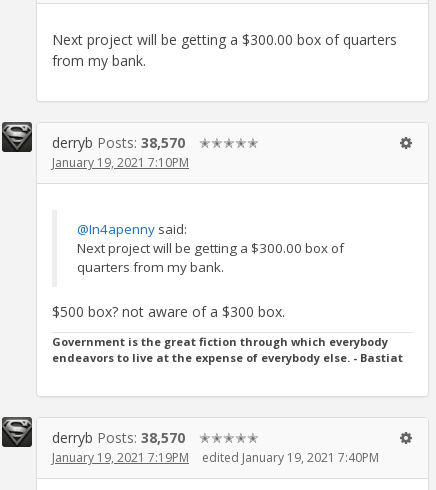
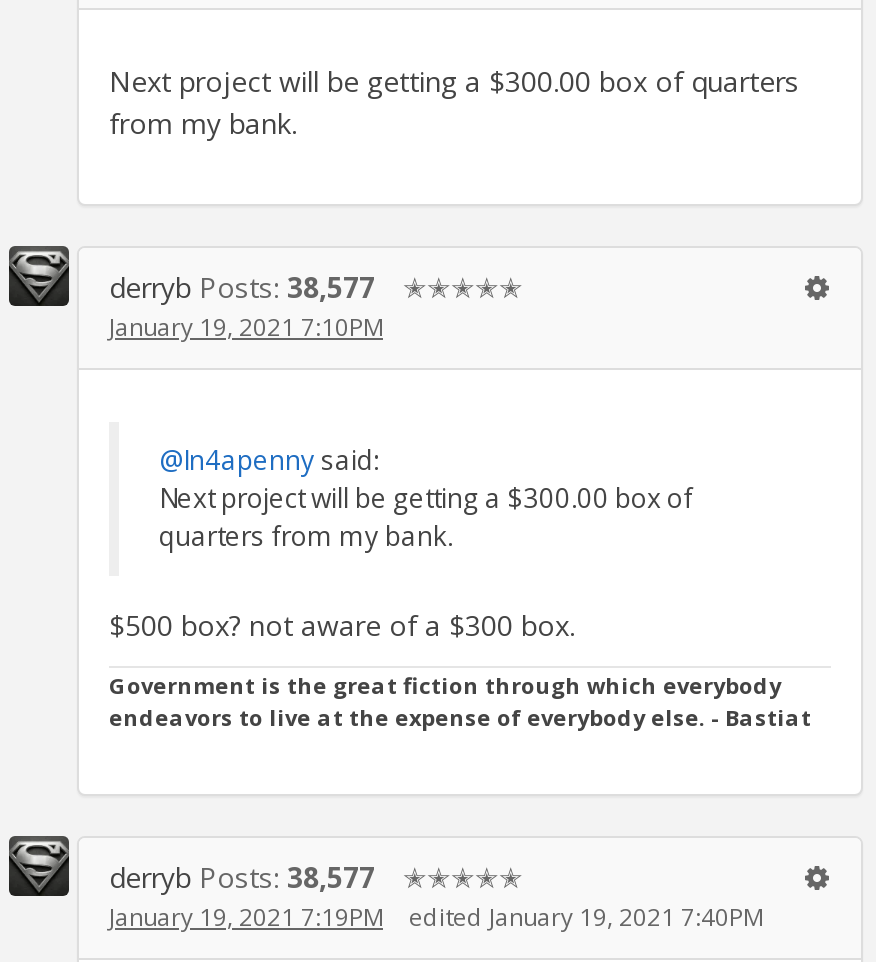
[52,133,185,152] derryb Posts: 38,570 -> [109,269,375,307] derryb Posts: 38,577
[52,428,185,447] derryb Posts: 38,570 -> [109,859,375,897] derryb Posts: 38,577

